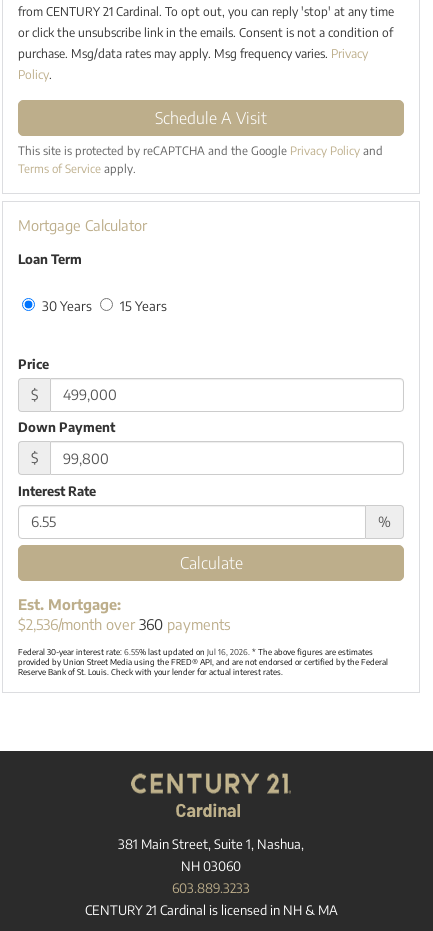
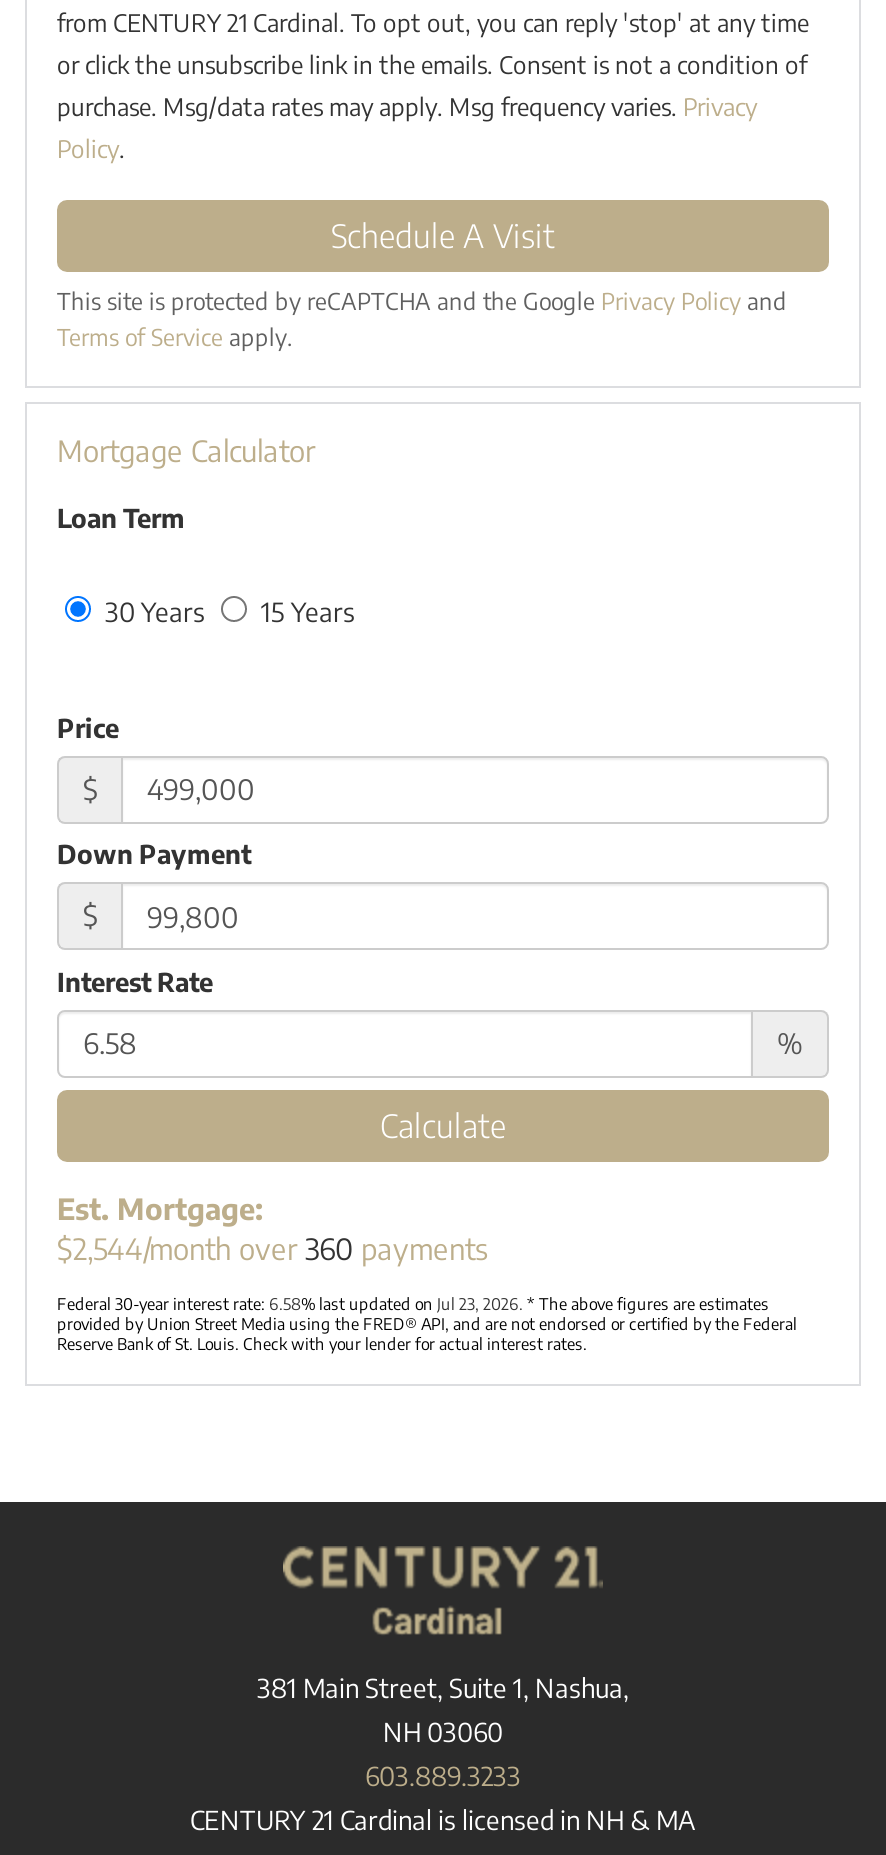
[18,615,231,633] $2,536/month over 360 payments -> [57,1230,489,1266] $2,544/month over 360 payments
[18,647,373,657] Federal 30-year interest rate: 6.55% last updated on Jul 16, 2026. * The above figures are estimates -> [57,1294,769,1314] Federal 30-year interest rate: 6.58% last updated on Jul 23, 2026. * The above figures are estimates

